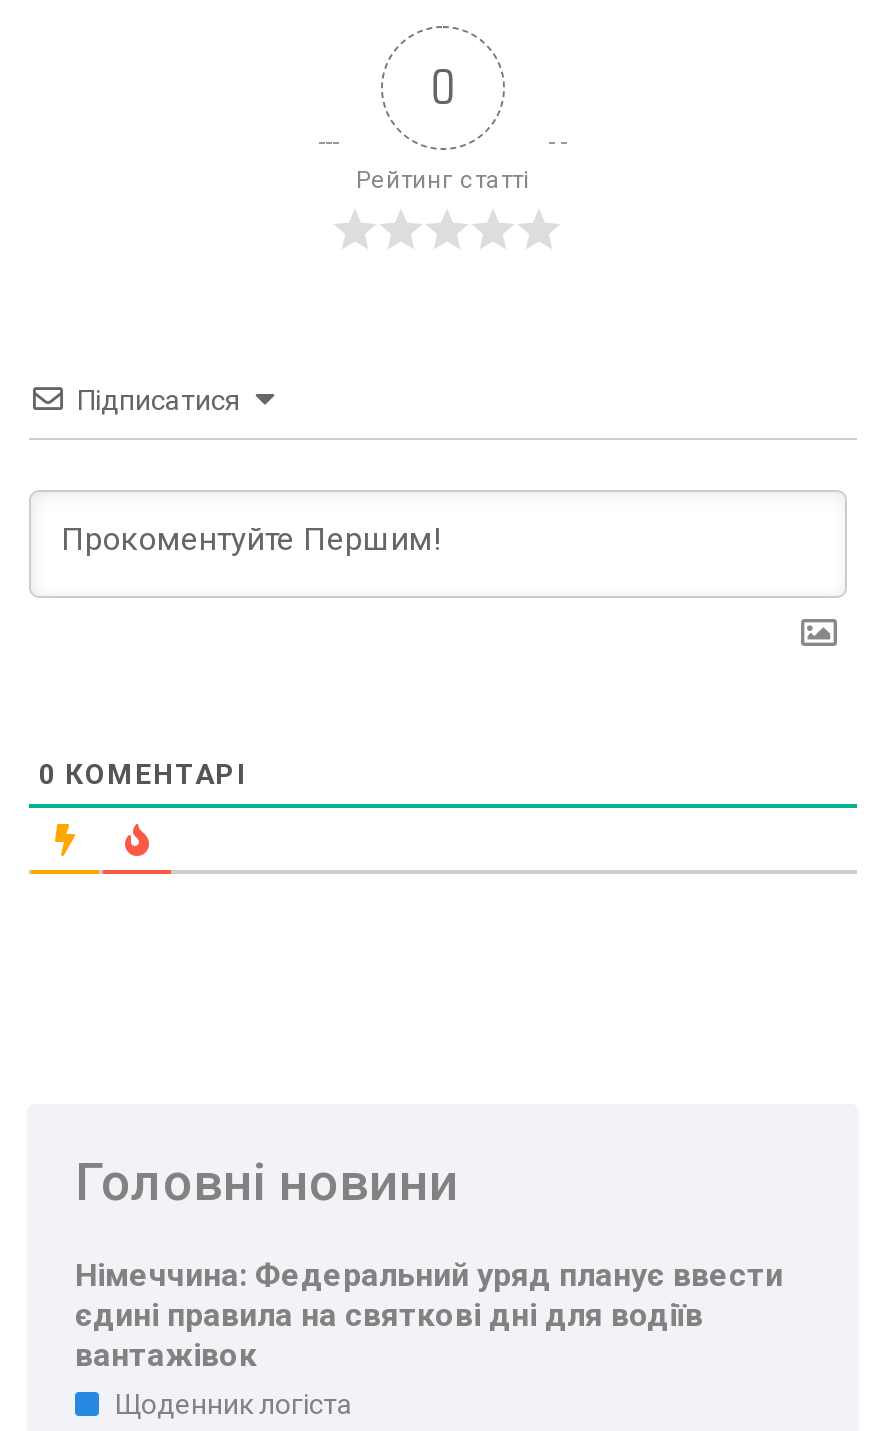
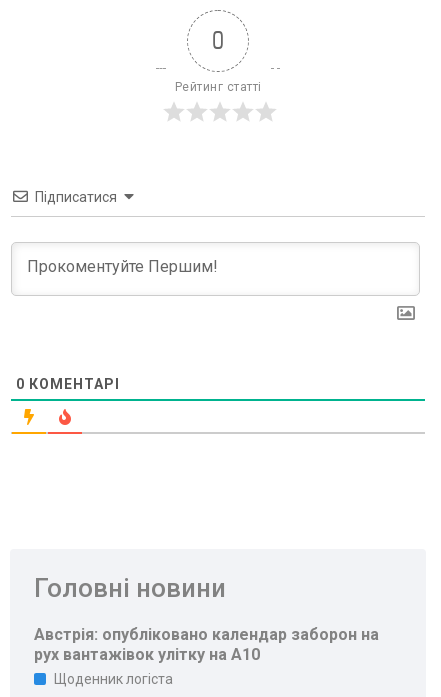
[75,1256,783,1374] Німеччина: Федеральний уряд планує ввести | єдині правила на святкові дні для водіїв | вантажівок -> [34,625,379,664] Австрія: опубліковано календар заборон на | рух вантажівок улітку на A10

